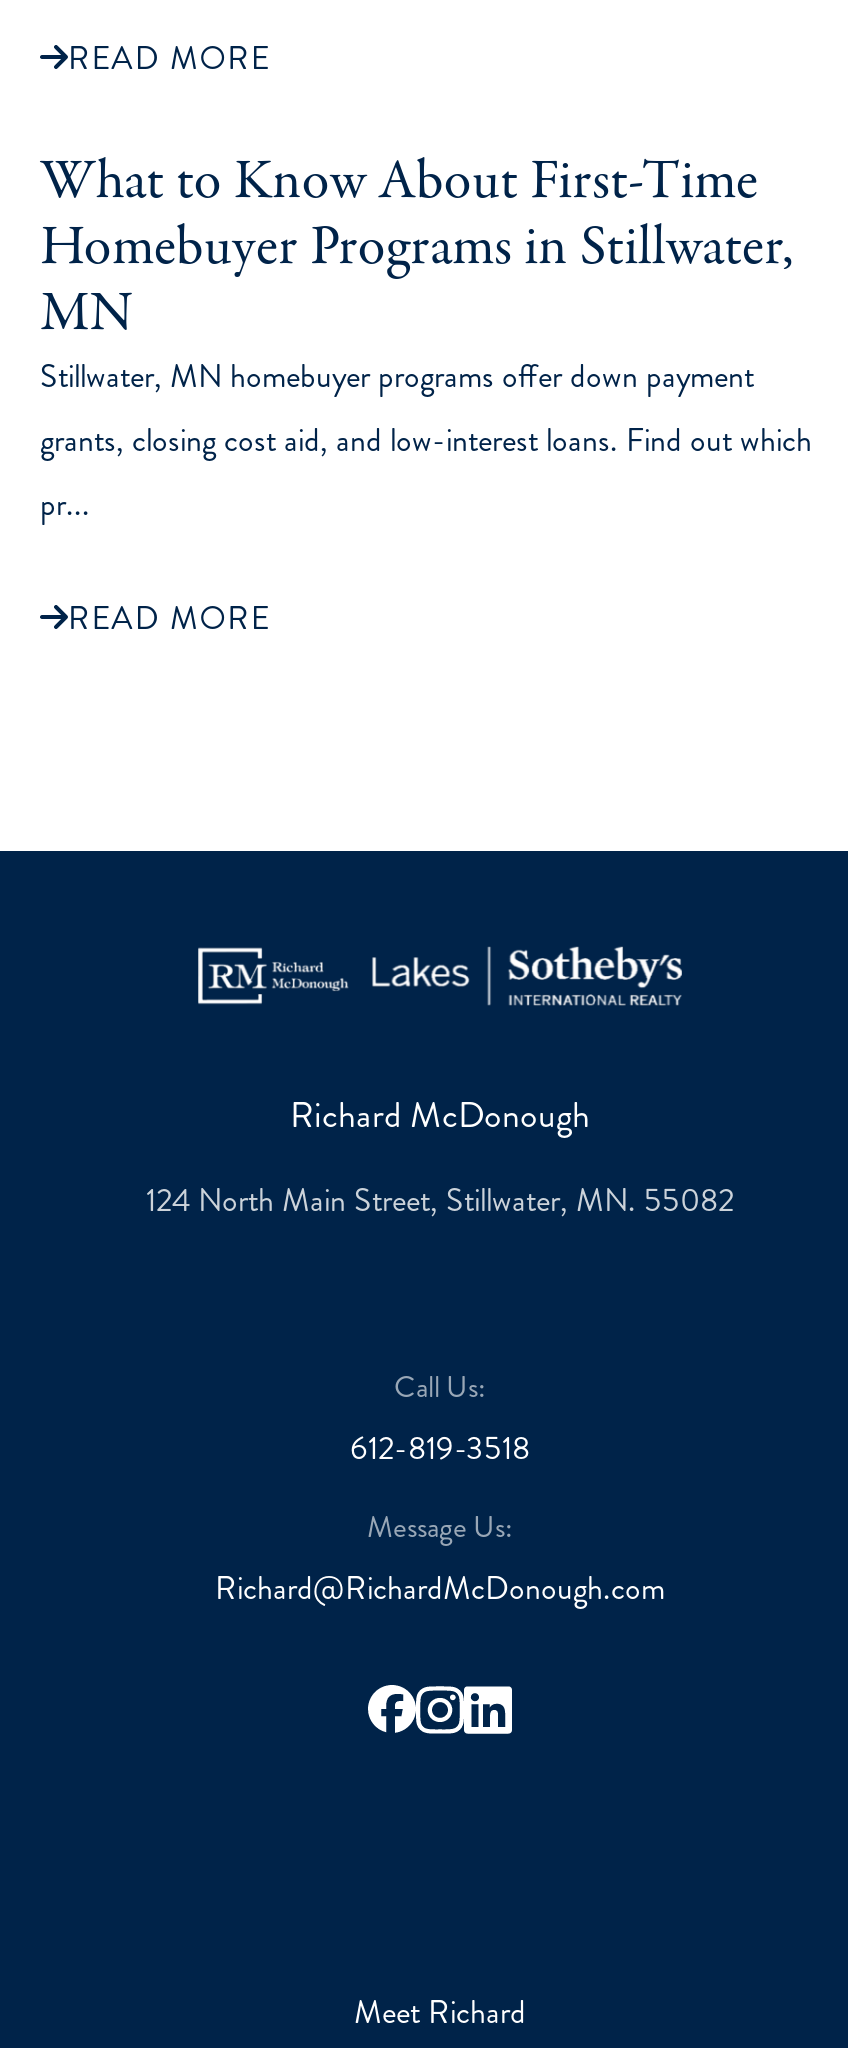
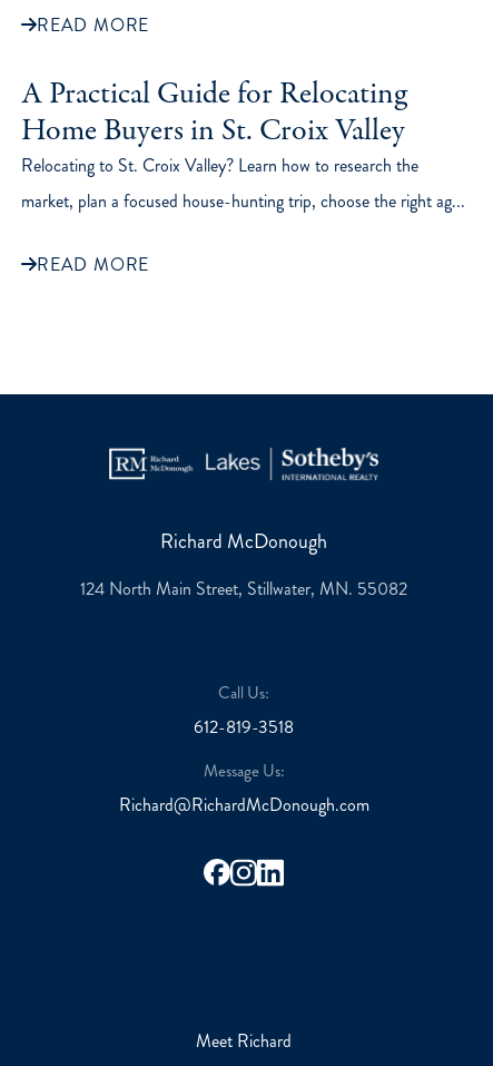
[40,145,812,527] What to Know About First-Time | Homebuyer Programs in Stillwater, | MN | Stillwater, MN homebuyer programs offer down payment | grants, closing cost aid, and low-interest loans. Find out which | pr... -> [21,74,465,214] A Practical Guide for Relocating | Home Buyers in St. Croix Valley | Relocating to St. Croix Valley? Learn how to research the | market, plan a focused house-hunting trip, choose the right ag...

